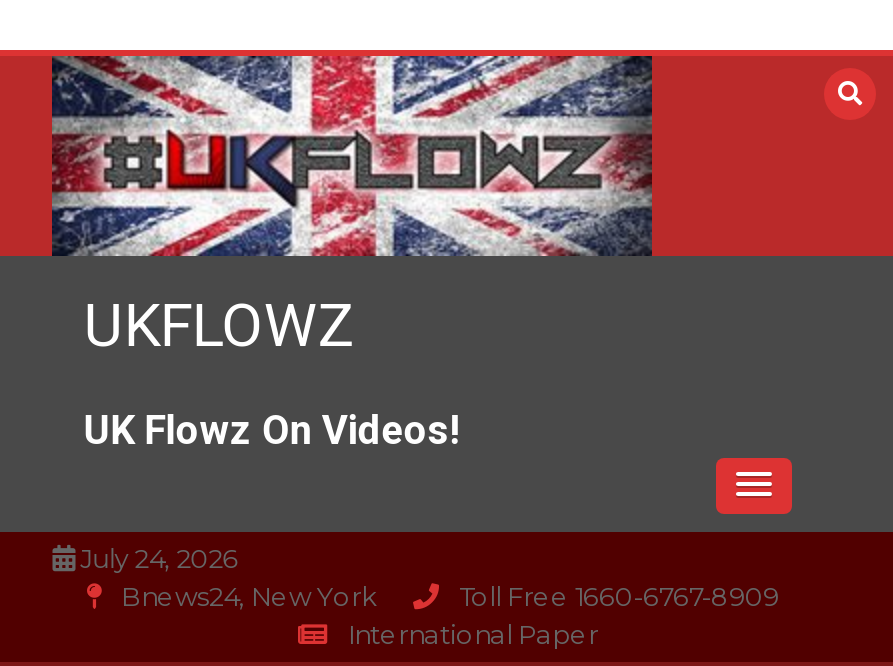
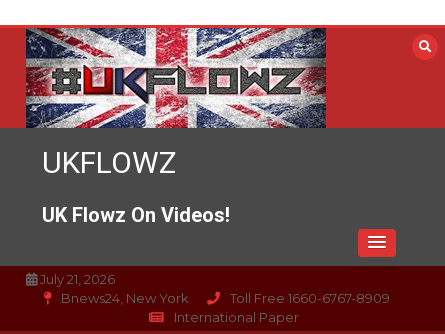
[74,543,238,575] July 24, 2026 -> [37,271,115,287] July 21, 2026

